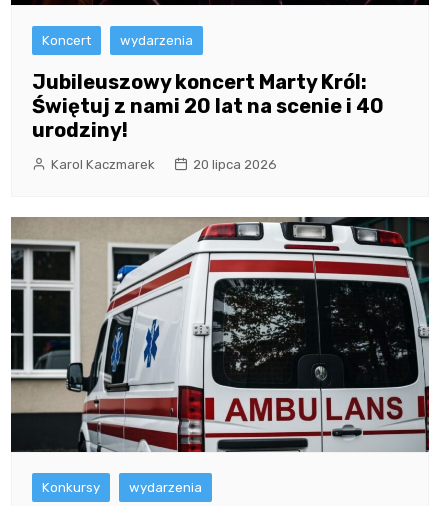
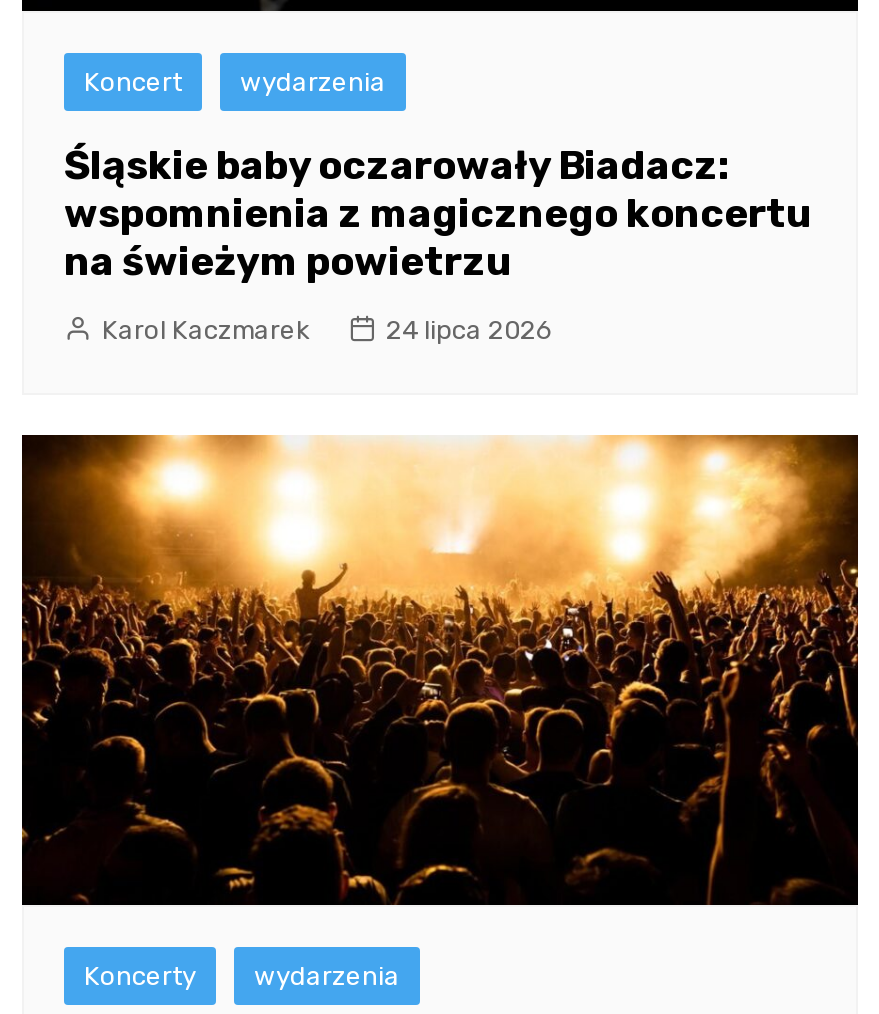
[32,70,384,142] Jubileuszowy koncert Marty Król: | Świętuj z nami 20 lat na scenie i 40 | urodziny! -> [64,141,812,285] Śląskie baby oczarowały Biadacz: | wspomnienia z magicznego koncertu | na świeżym powietrzu
[193,157,277,172] 20 lipca 2026 -> [386,315,554,345] 24 lipca 2026
[10,216,430,495] [image] | Konkursy -> [20,434,860,991] [image] | Koncerty

